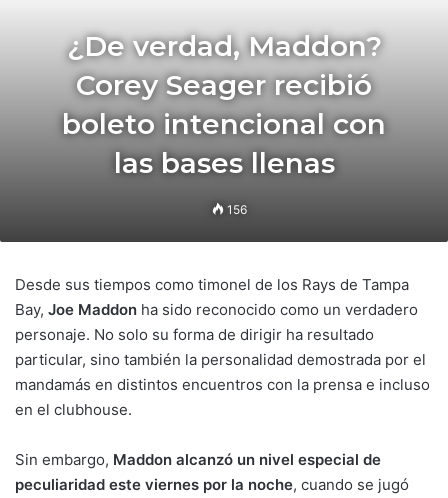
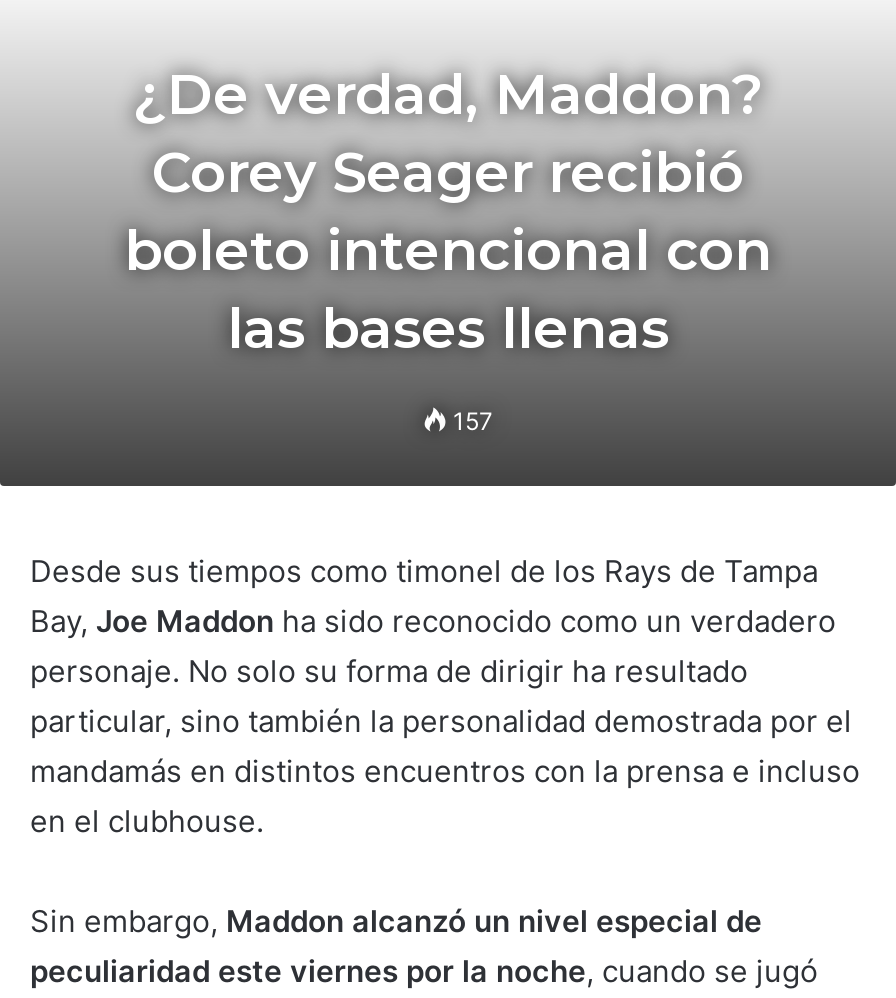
[223,202,246,217] 156 -> [447,406,493,436] 157

